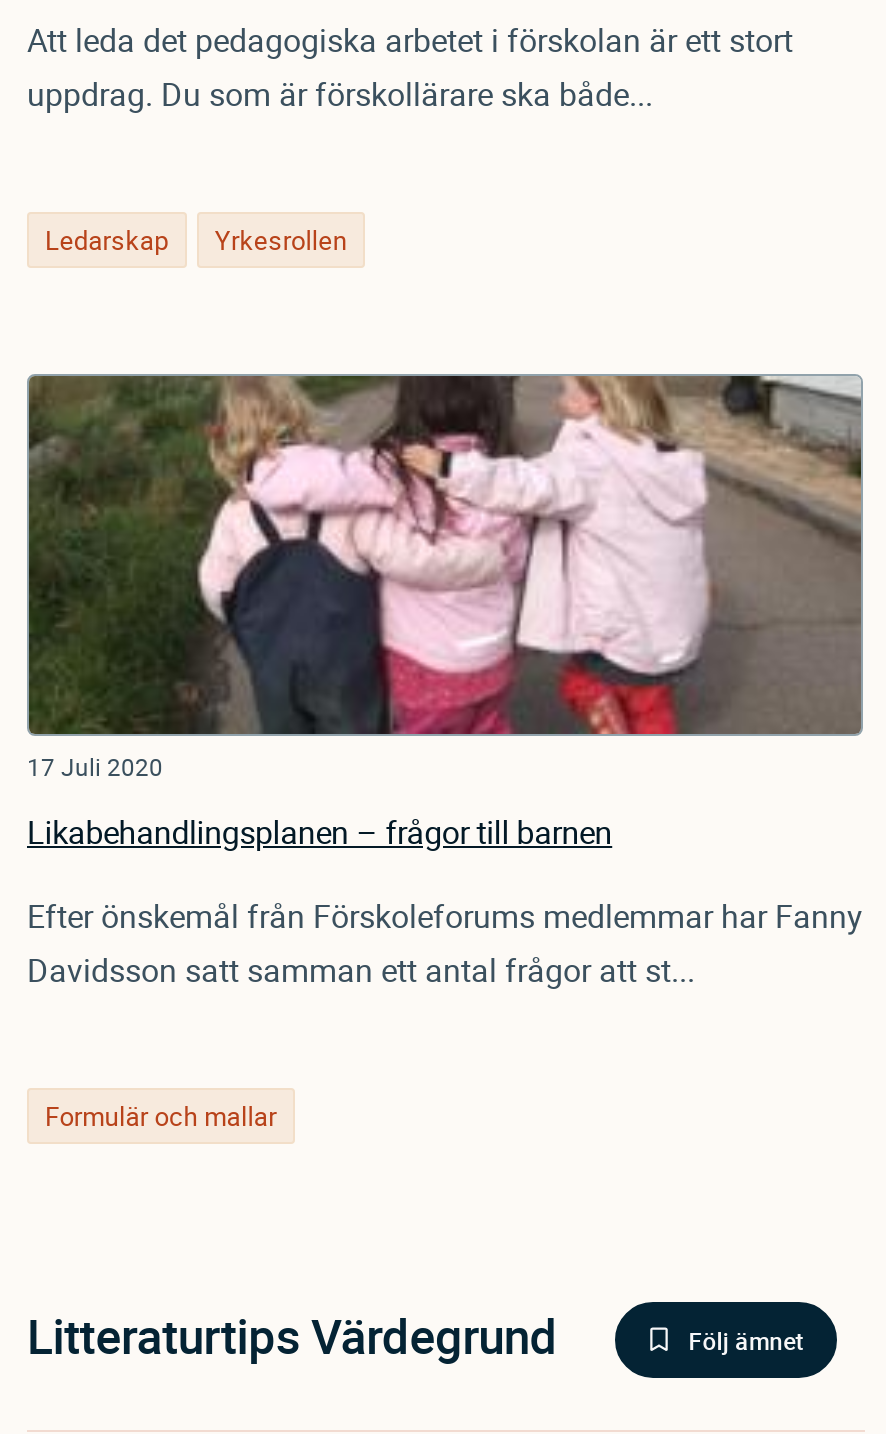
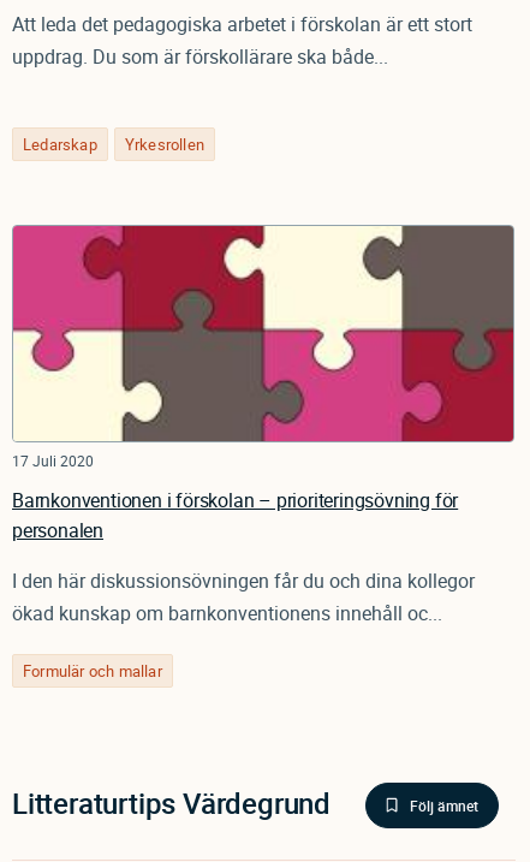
[27,374,863,853] [image] | Likabehandlingsplanen – frågor till barnen -> [12,225,514,543] [image] | Barnkonventionen i förskolan – prioriteringsövning för | personalen
[27,893,863,991] Efter önskemål från Förskoleforums medlemmar har Fanny | Davidsson satt samman ett antal frågor att st... -> [12,567,475,626] I den här diskussionsövningen får du och dina kollegor | ökad kunskap om barnkonventionens innehåll oc...

